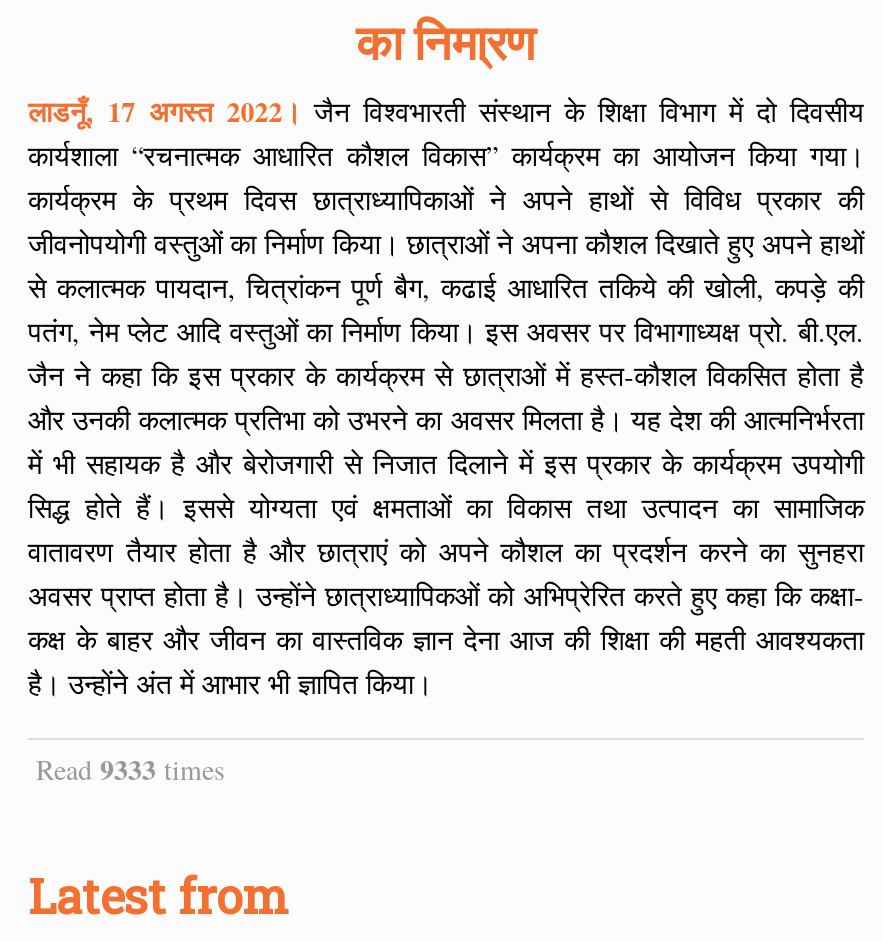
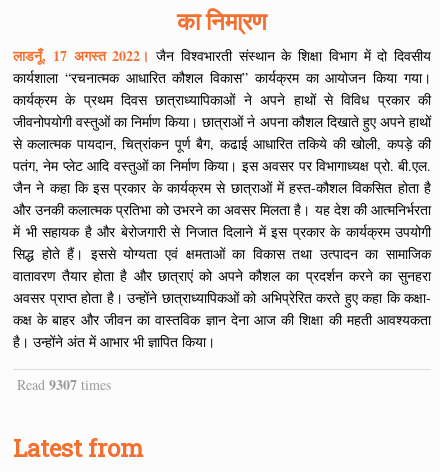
[36,748,224,790] Read 9333 times -> [17,374,111,395] Read 9307 times

